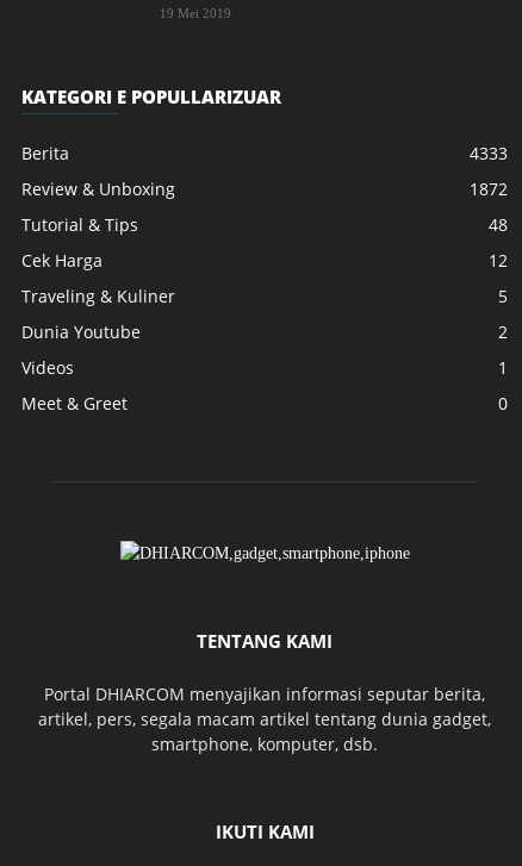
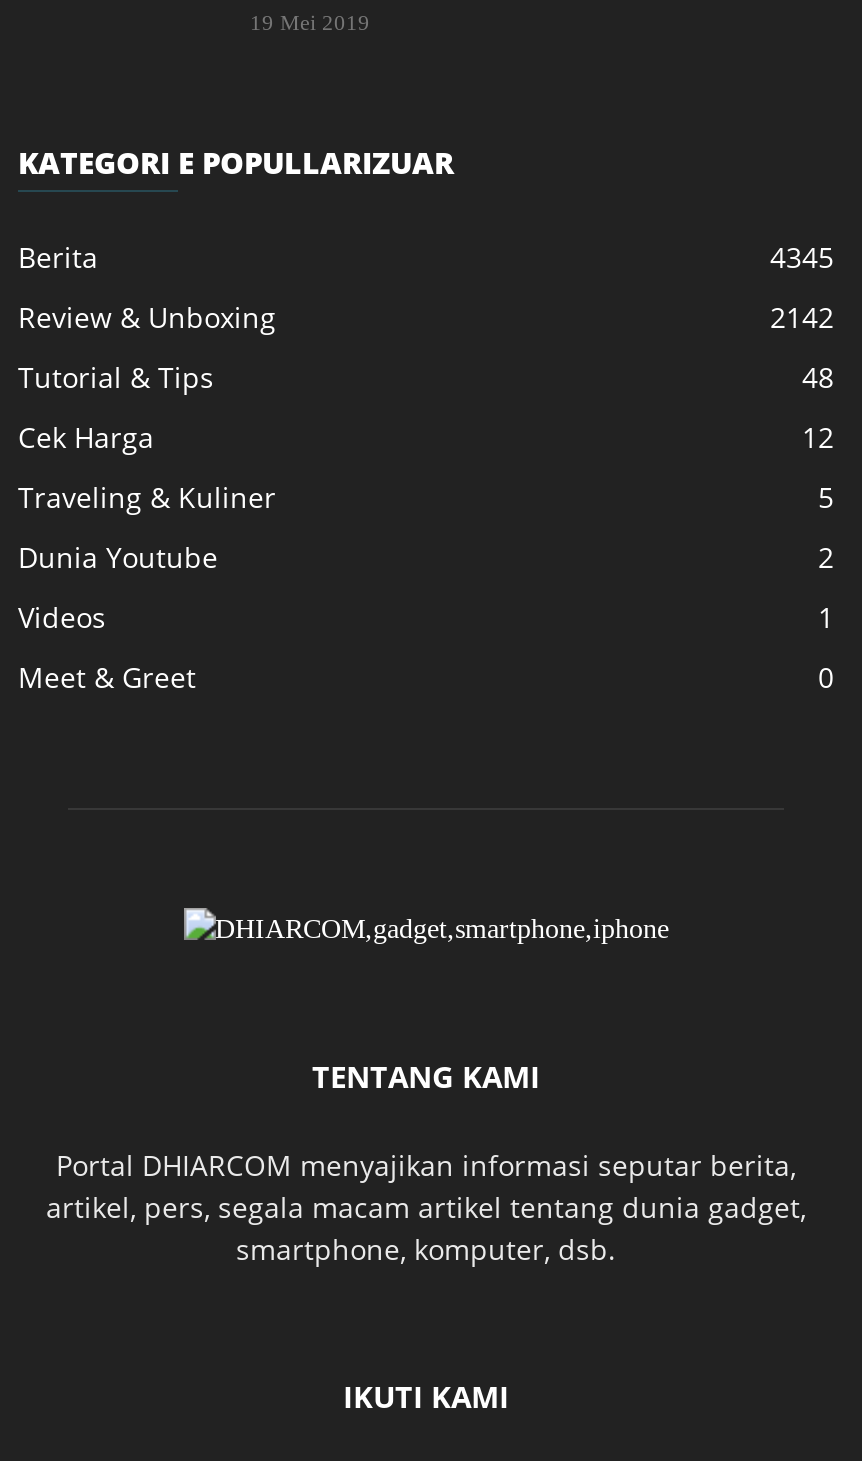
[470,142,508,164] 4333 -> [770,238,834,276] 4345
[470,177,508,200] 1872 -> [770,298,834,336] 2142

